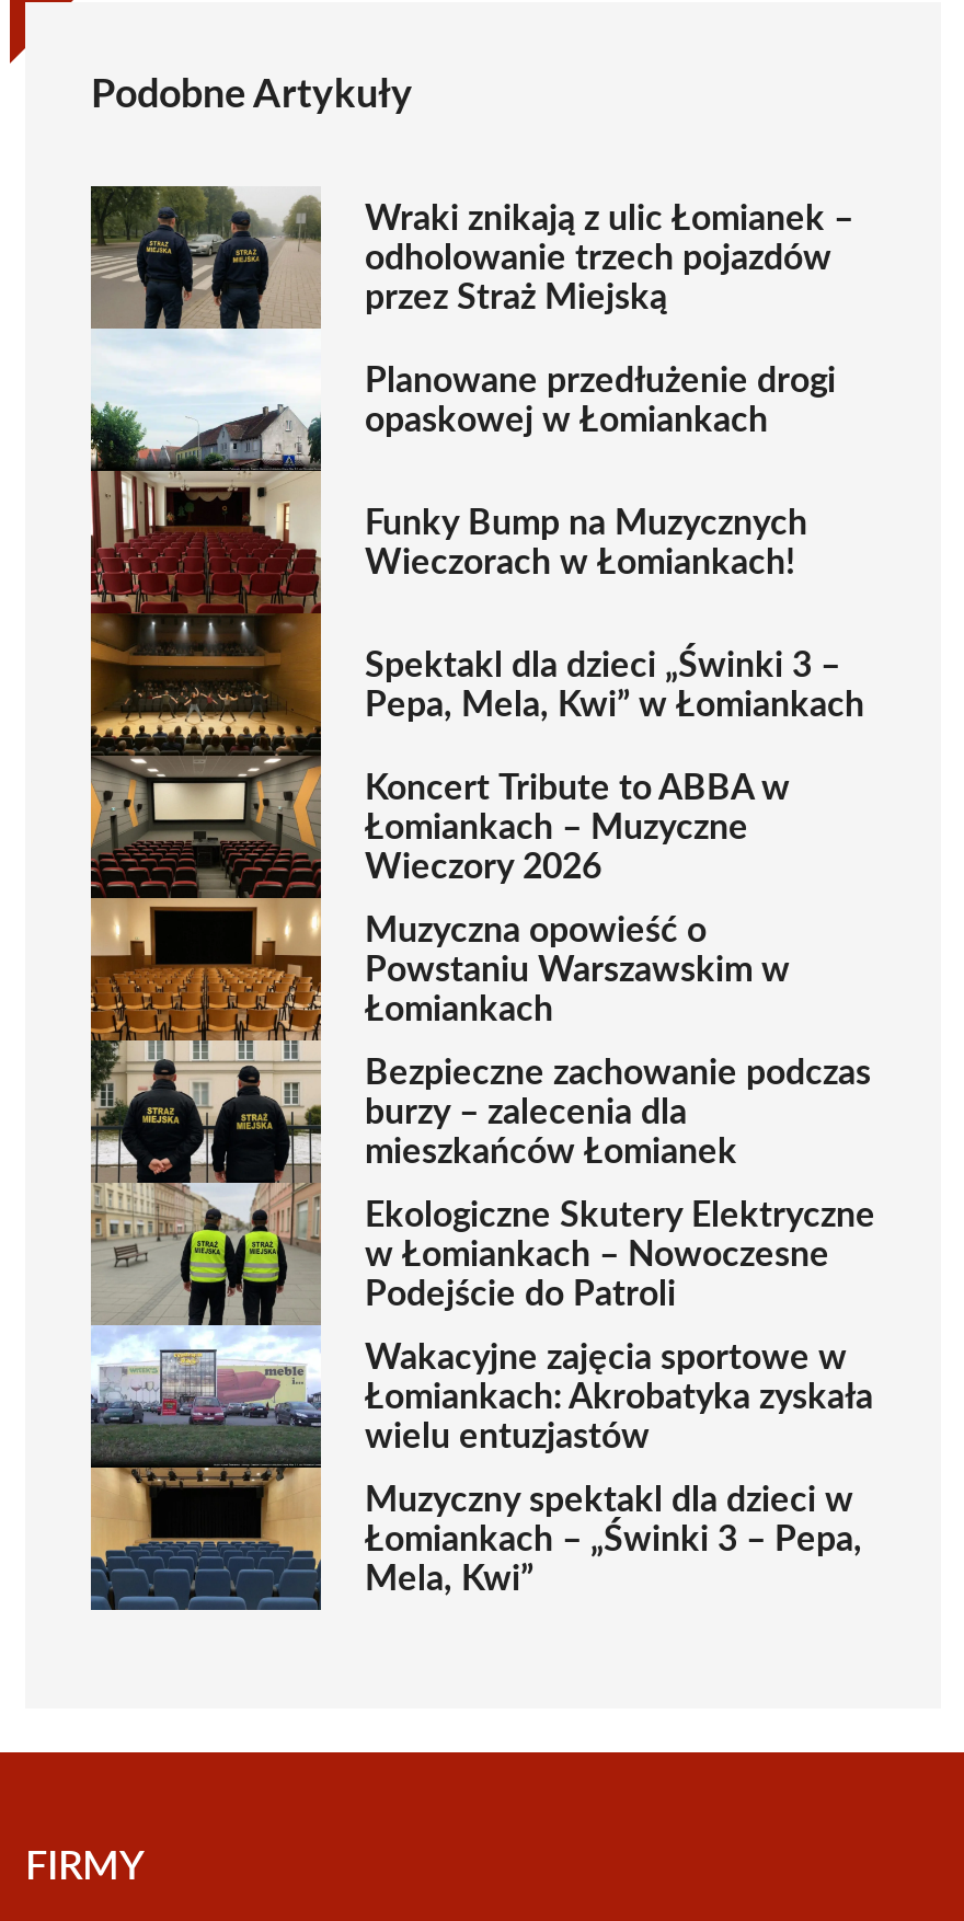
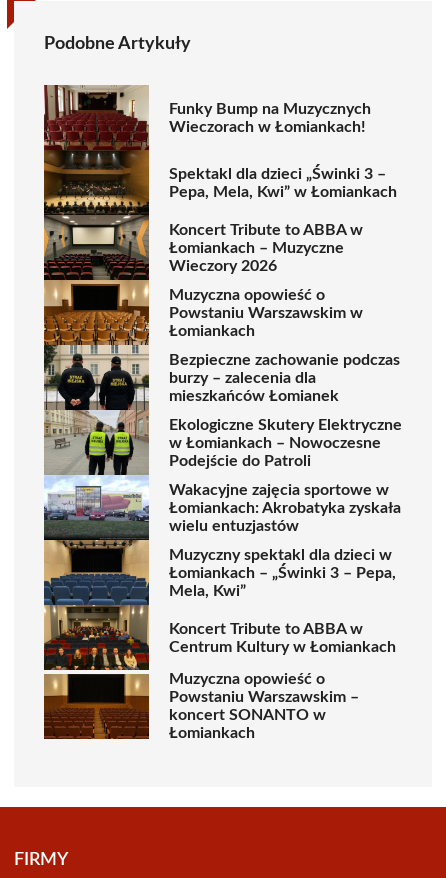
[89,186,853,437] [image] | Wraki znikają z ulic Łomianek – | odholowanie trzech pojazdów | przez Straż Miejską | Planowane przedłużenie drogi | opaskowej w Łomiankach -> none
[91,401,323,473] [image] -> none
moved [365,505,875,1596] -> [169,100,402,598]: Funky Bump na Muzycznych | Wieczorach w Łomiankach! | Spektakl dla dzieci „Świnki 3 – | ... | Łomiankach – „Świnki 3 – Pepa, | Mela, Kwi”
none -> [43,605,396,742] [image] | Koncert Tribute to ABBA w | Centrum Kultury w Łomiankach | Muzyczna opowieść o | Powstaniu Warszawskim – | koncert SONANTO w | Łomiankach

